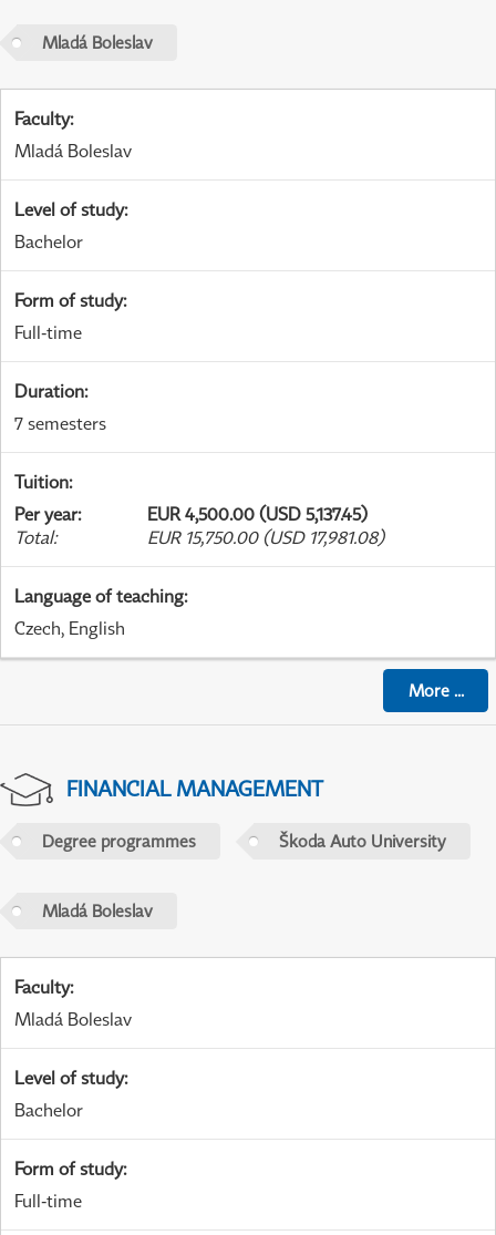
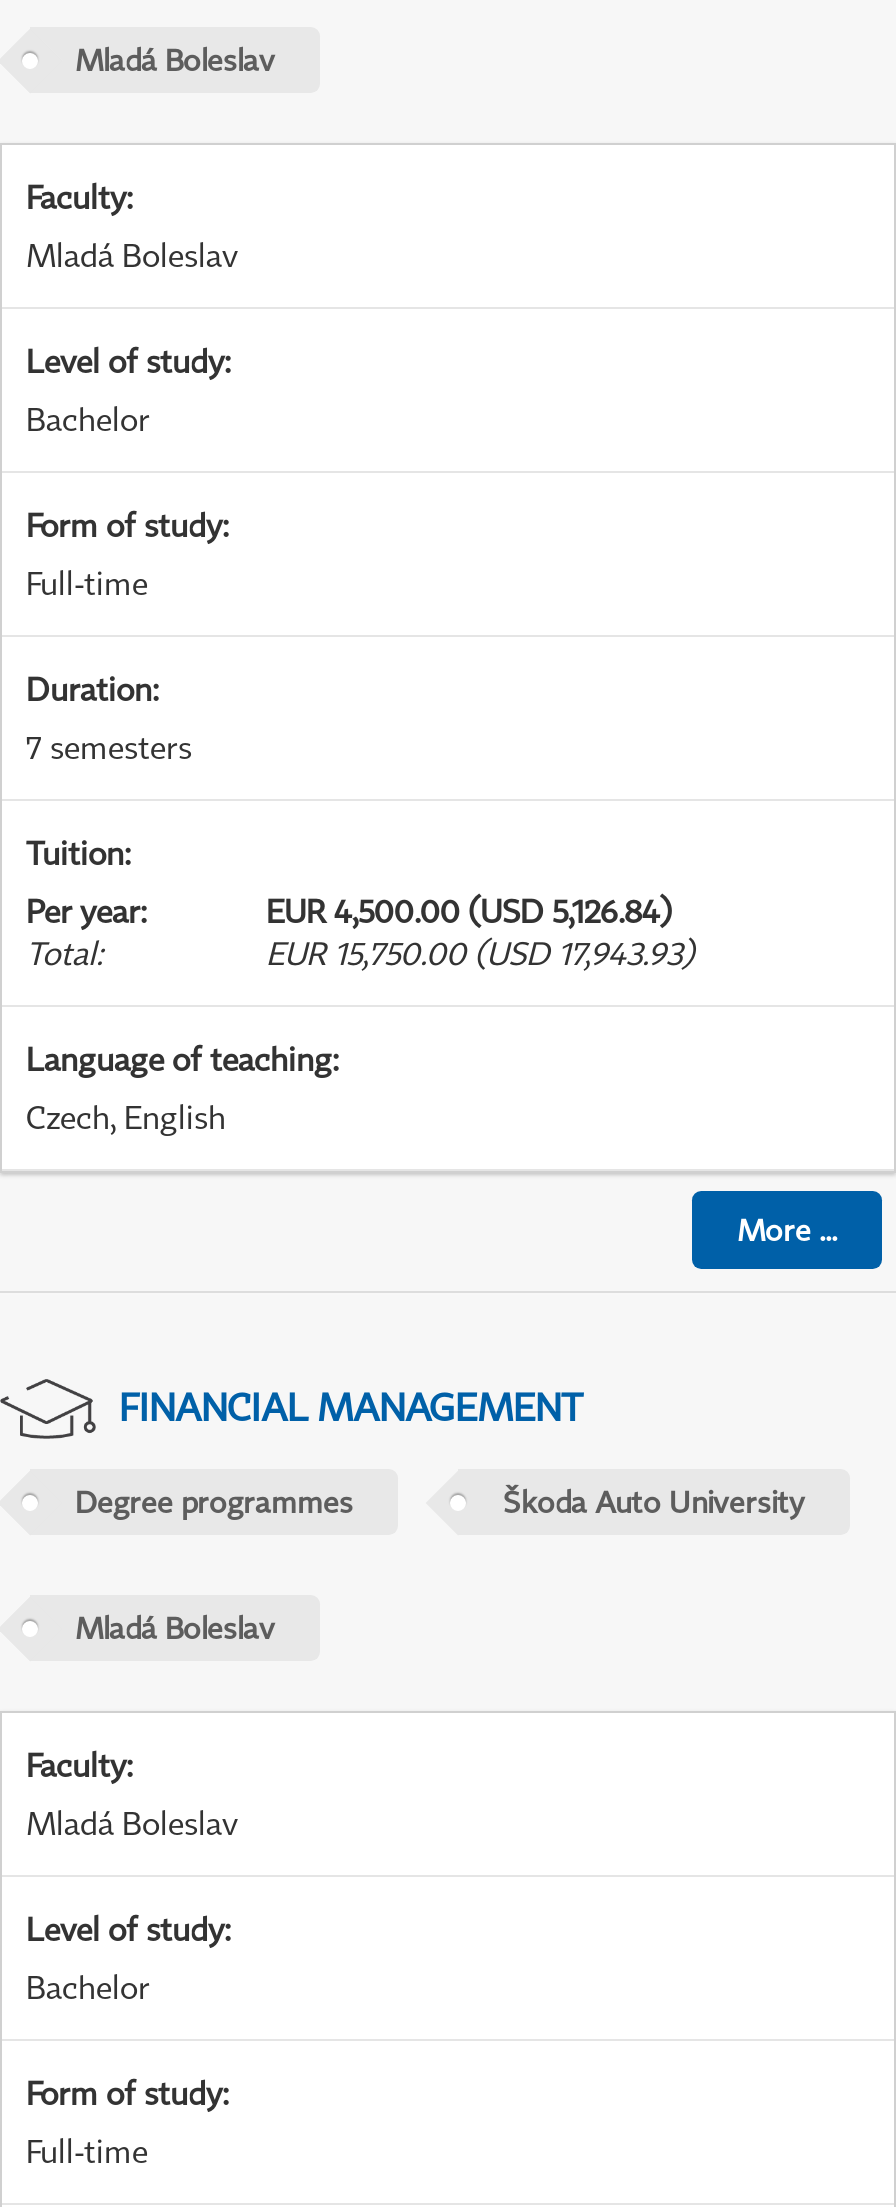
[147,503,368,525] EUR 4,500.00 (USD 5,137.45) -> [266,891,672,931] EUR 4,500.00 (USD 5,126.84)
[147,526,384,548] EUR 15,750.00 (USD 17,981.08) -> [266,933,694,973] EUR 15,750.00 (USD 17,943.93)

